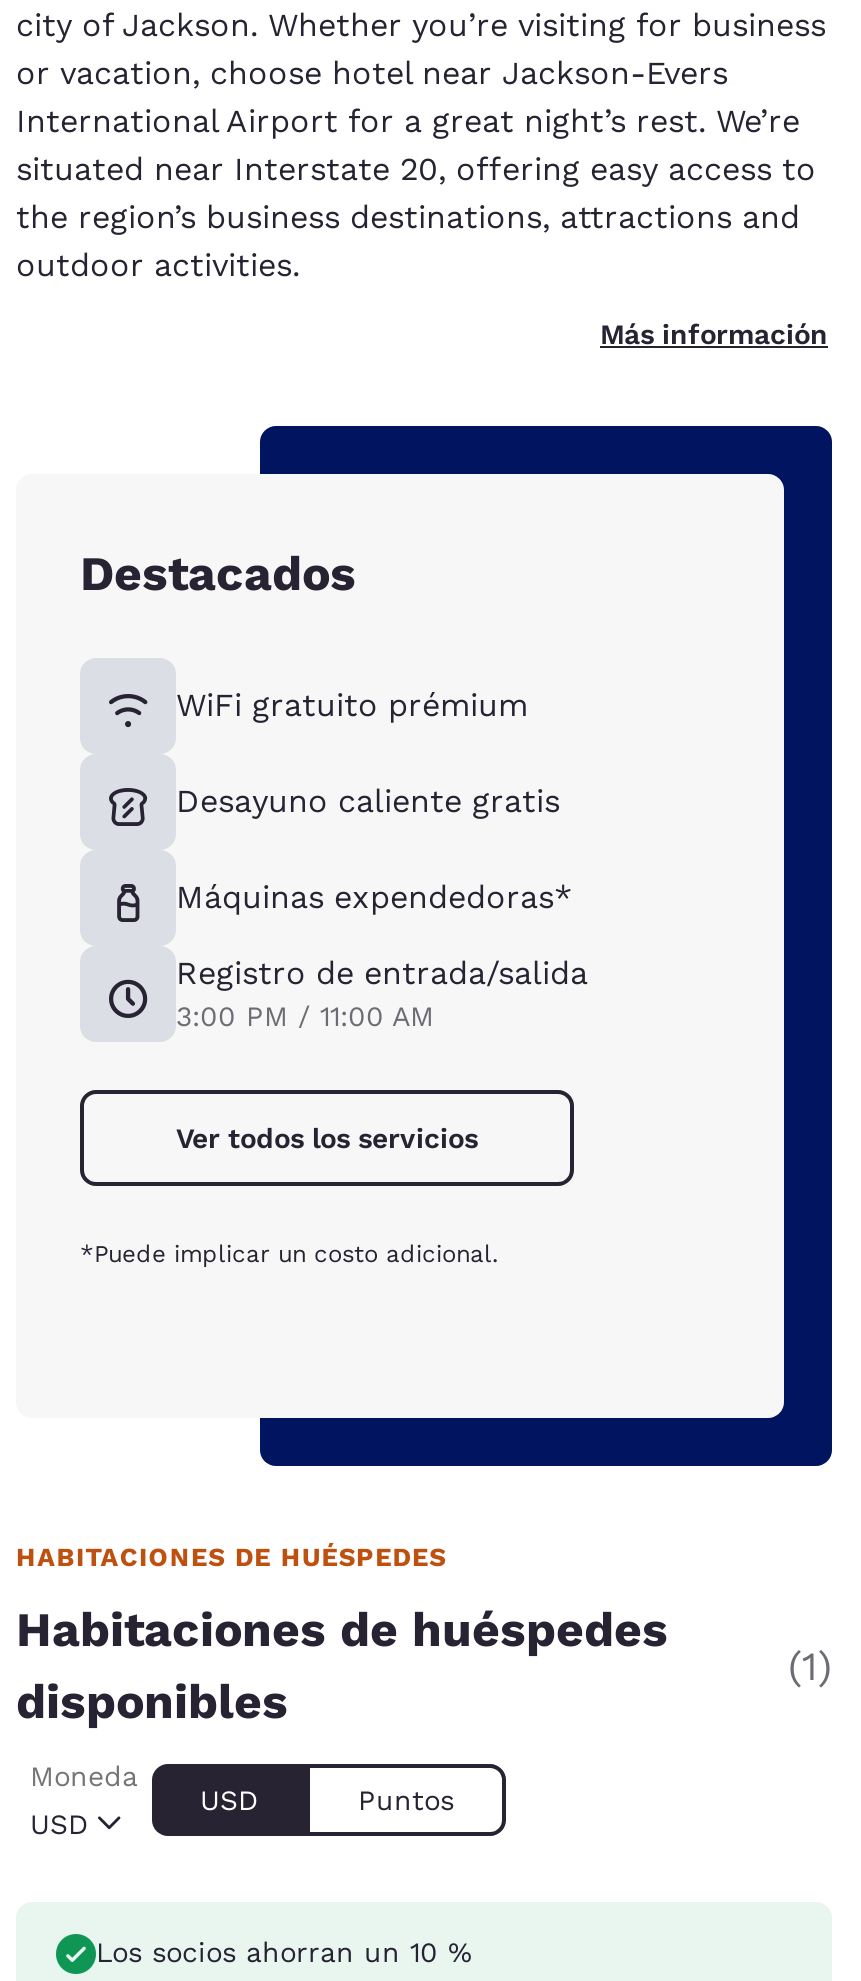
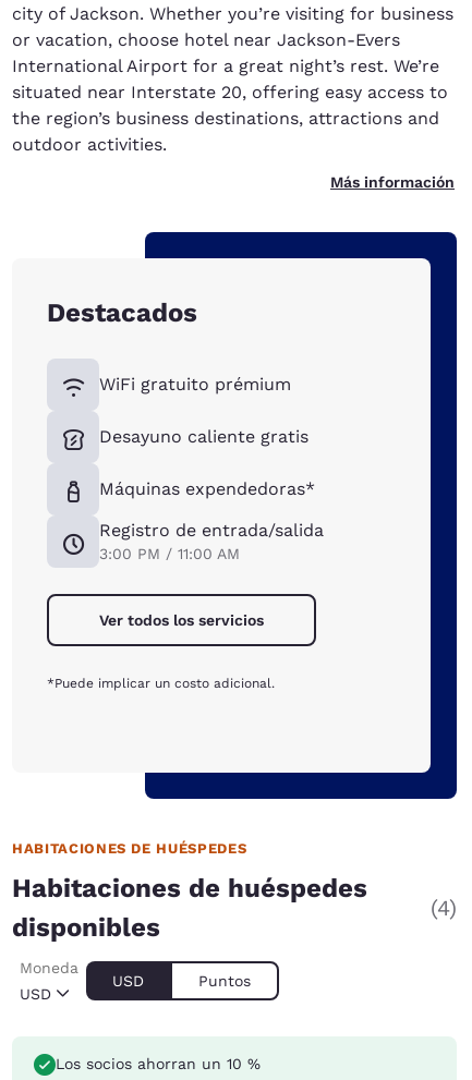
[788,1642,832,1690] (1) -> [431,895,457,921] (4)

